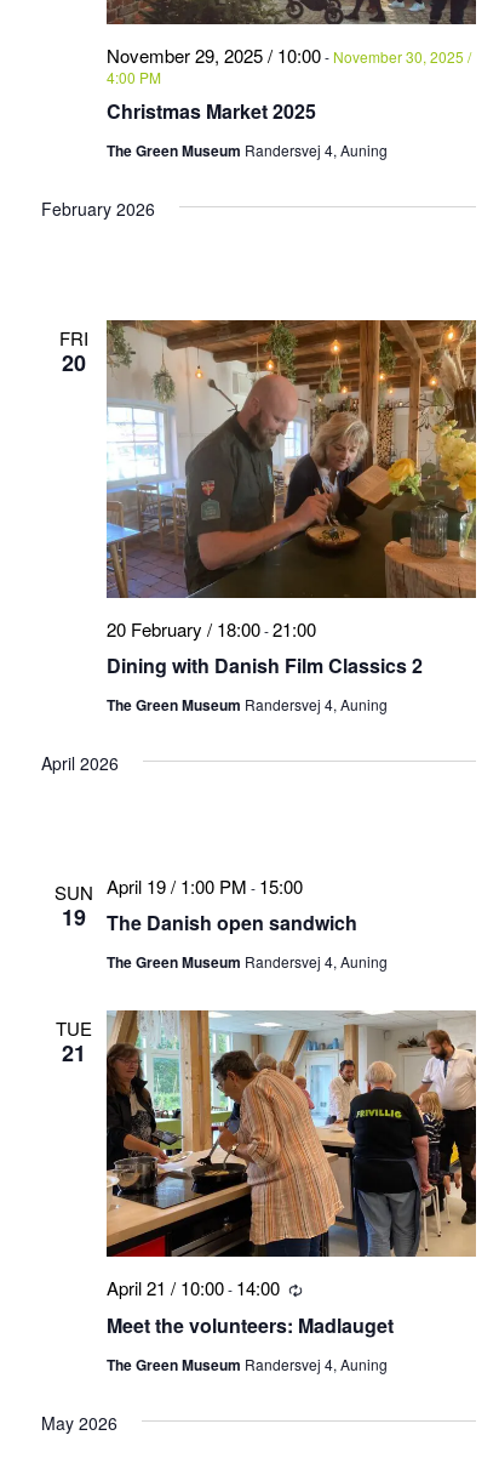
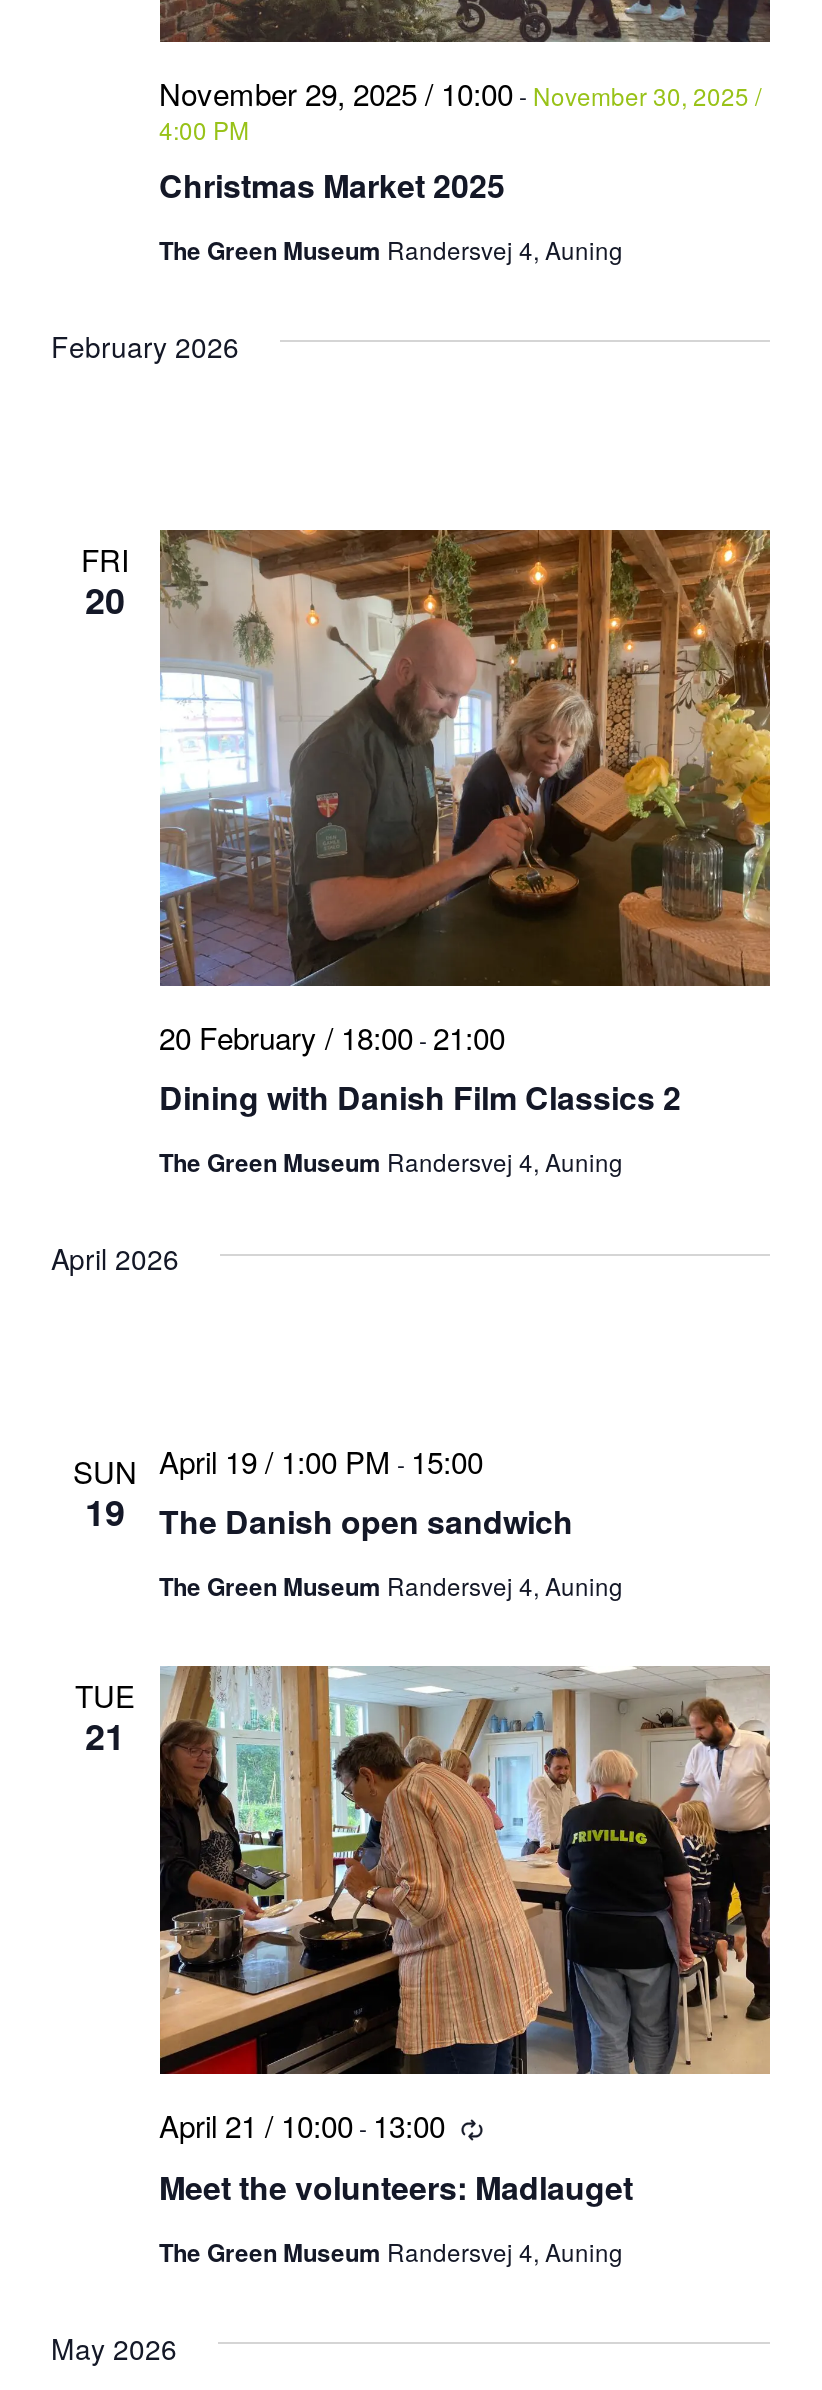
[106,1275,279,1301] April 21 / 10:00 - 14:00 -> [159,2103,445,2145] April 21 / 10:00 - 13:00

